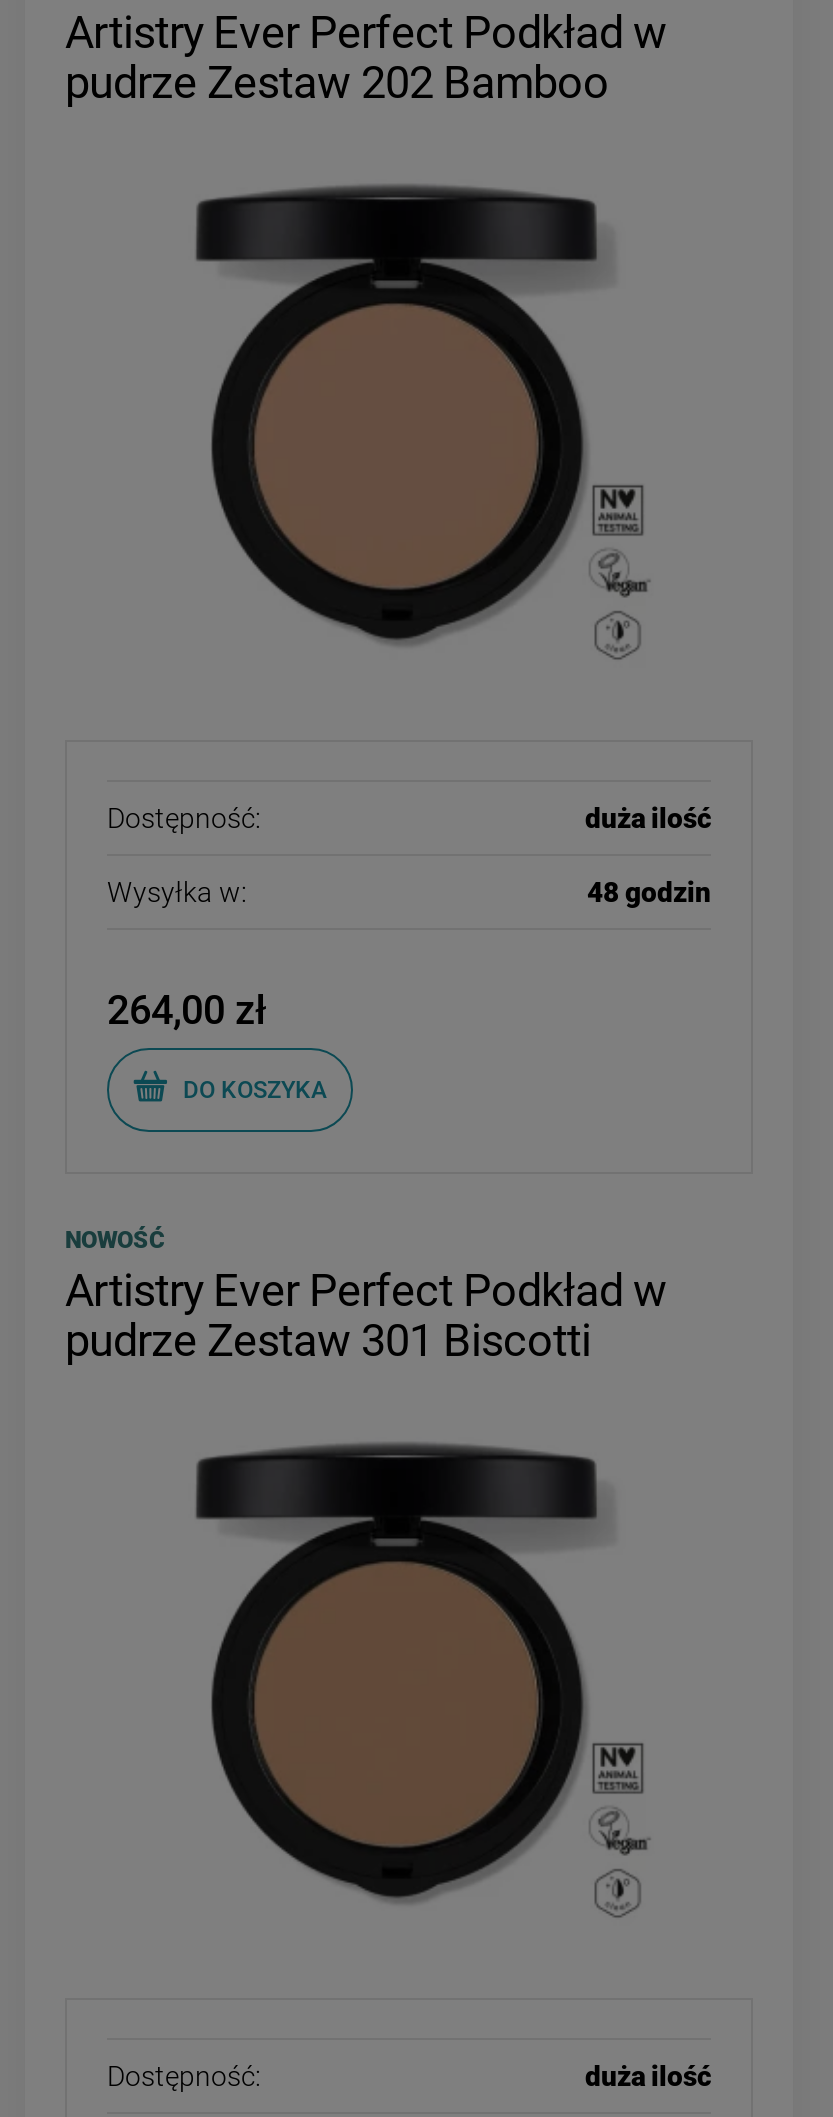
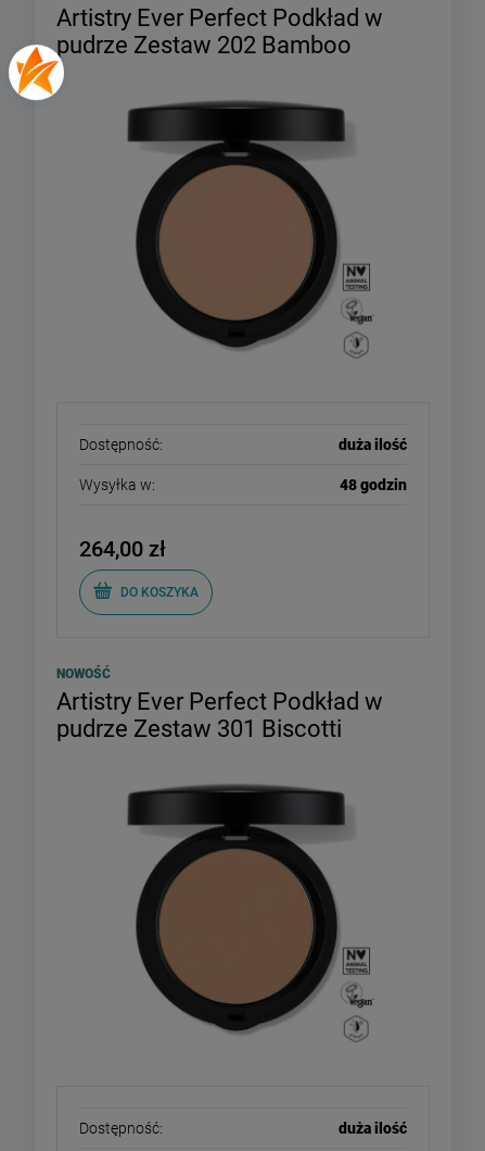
none -> [8,43,65,101] [image]

